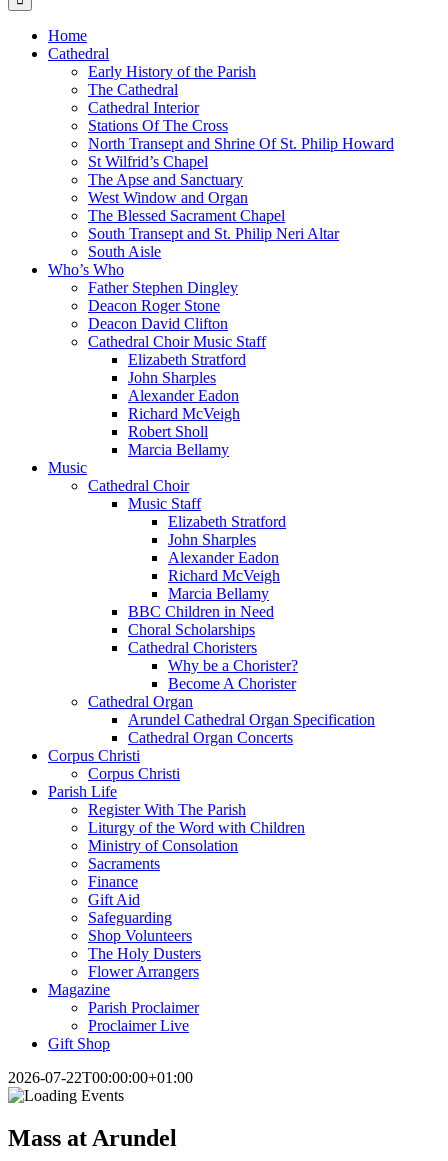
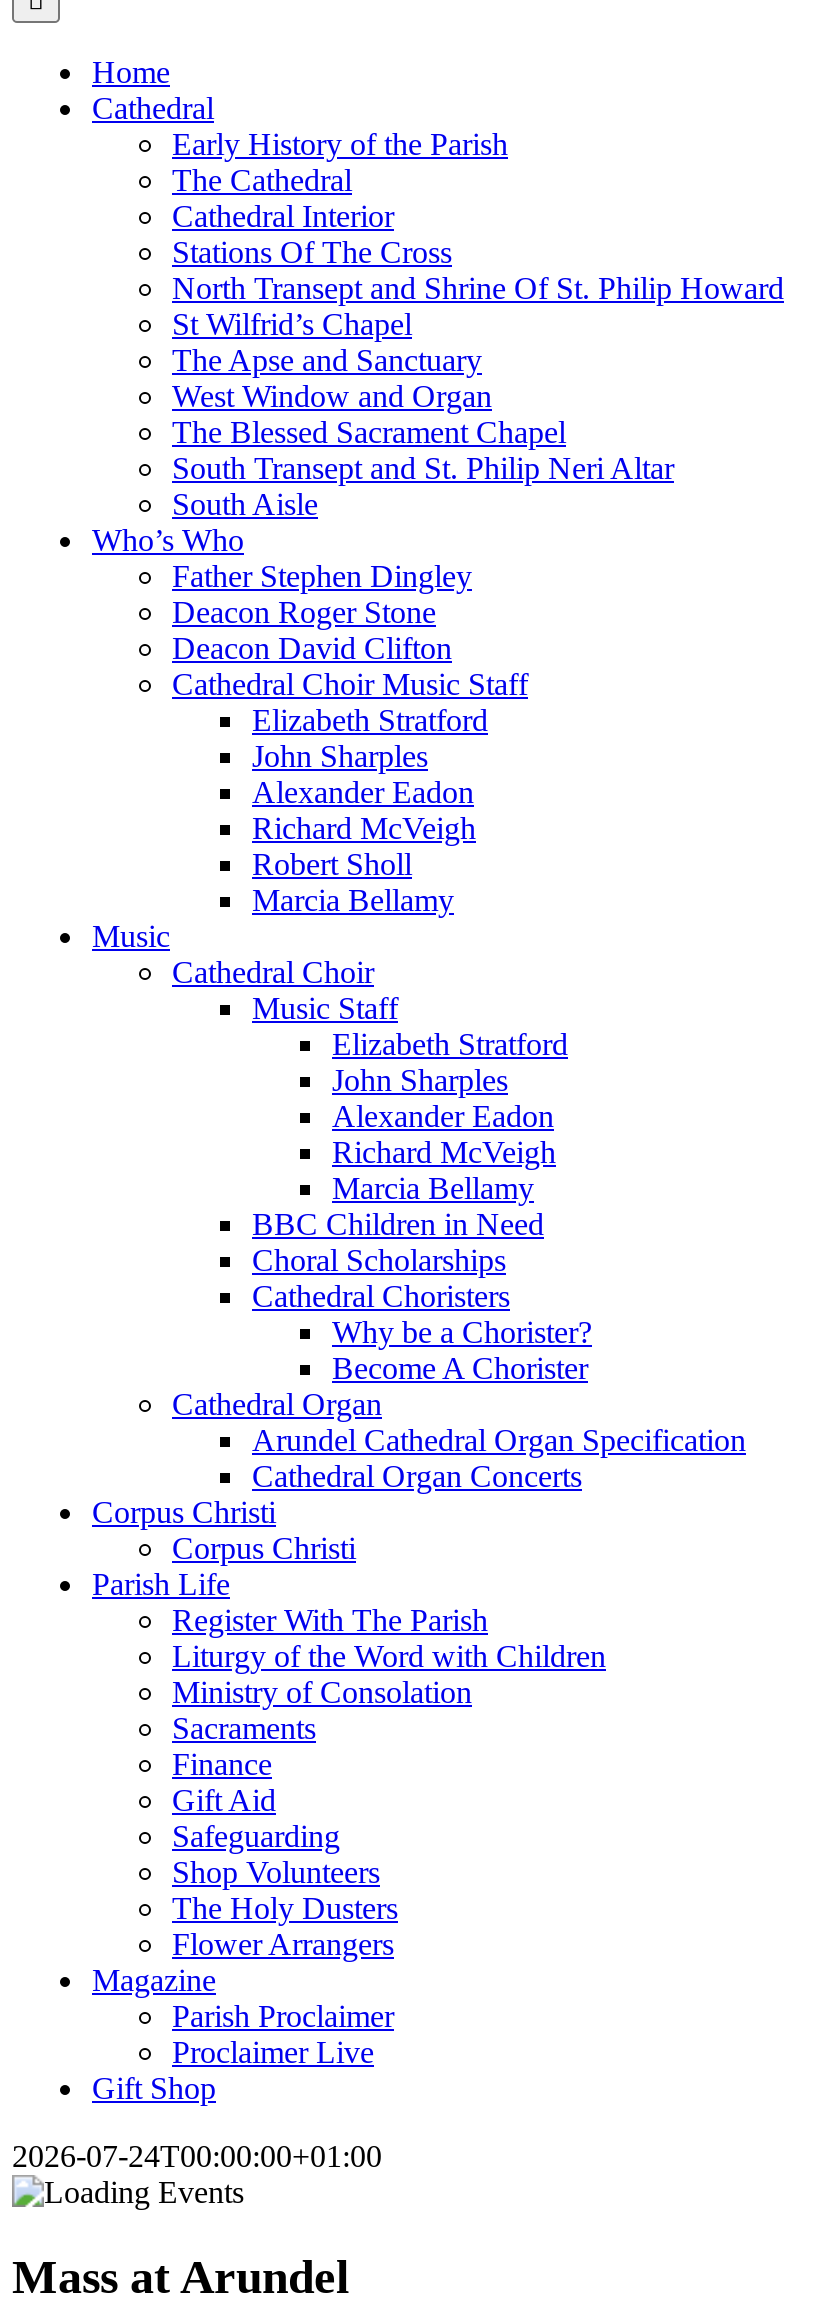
[8,1069,193,1086] 2026-07-22T00:00:00+01:00 -> [12,2140,382,2174] 2026-07-24T00:00:00+01:00

